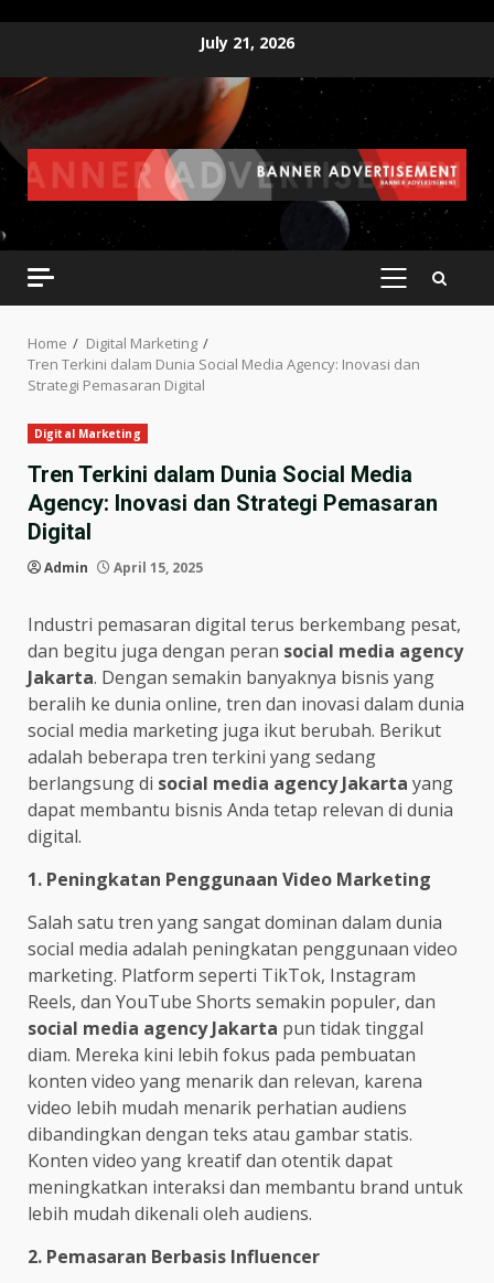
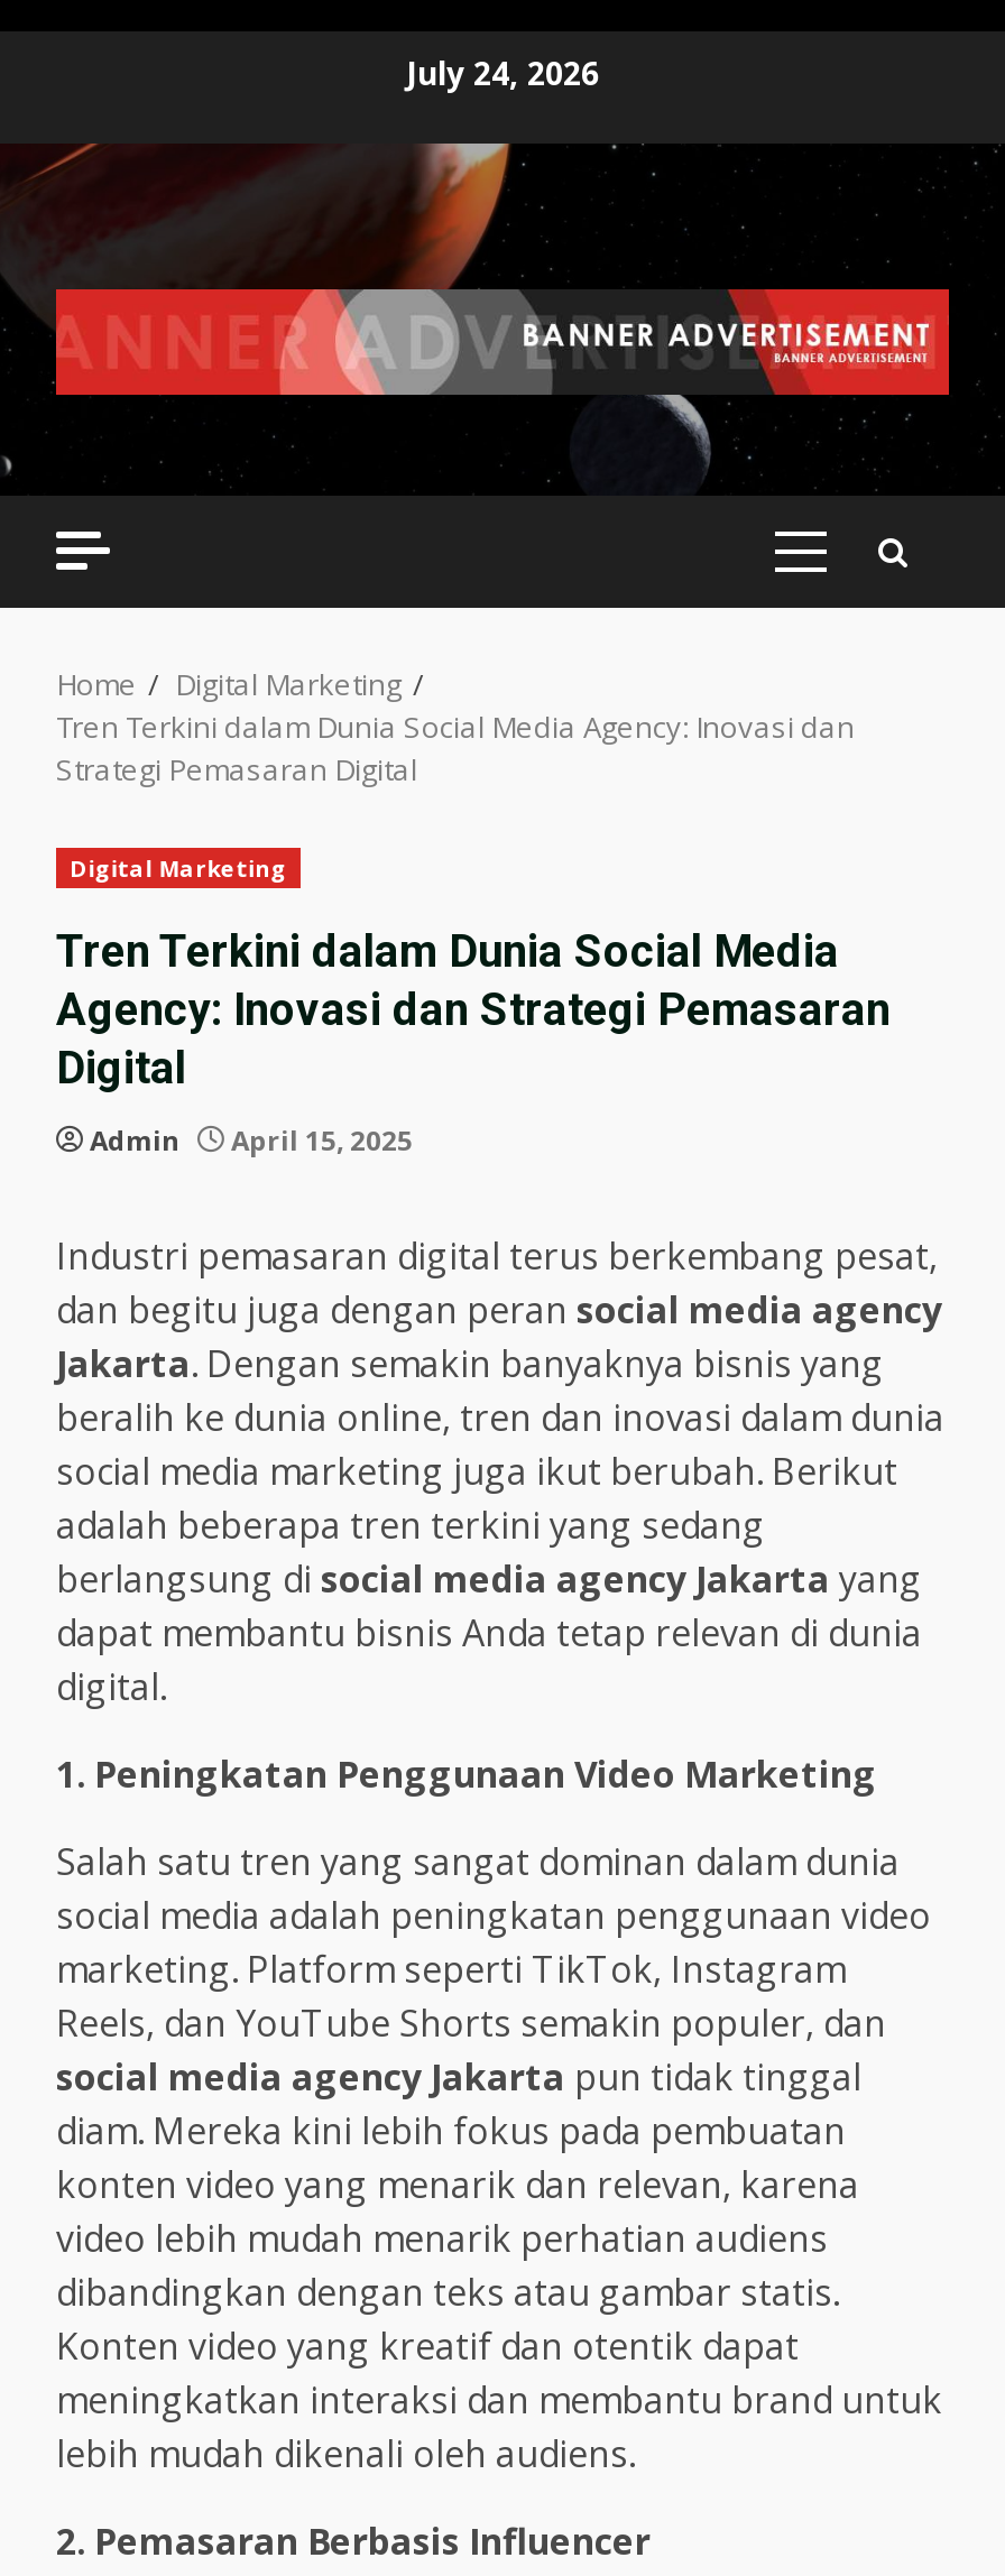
[200,31,294,52] July 21, 2026 -> [406,50,599,93] July 24, 2026

